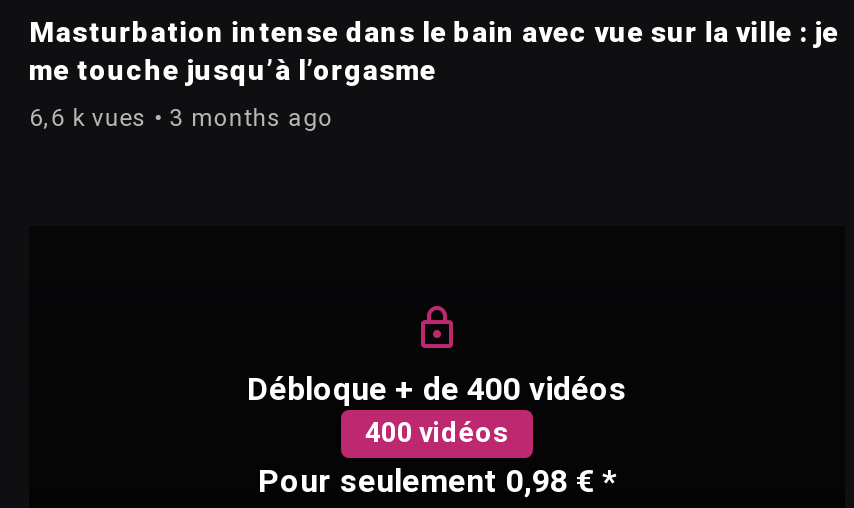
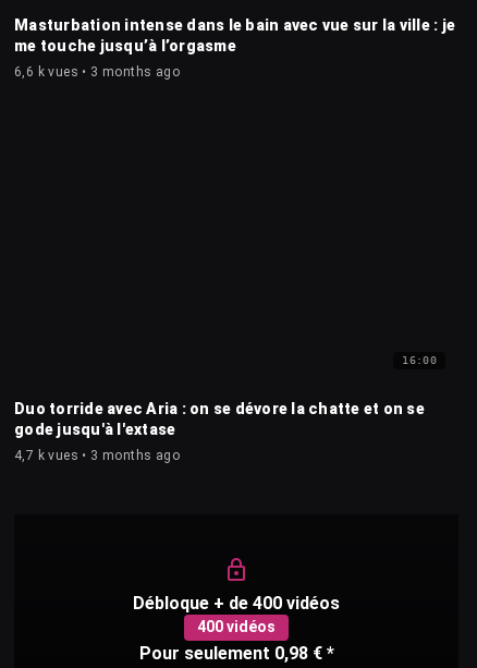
none -> [14,354,437,463] 16:00 | Duo torride avec Aria : on se dévore la chatte et on se | gode jusqu'à l'extase | 4,7 k vues • 3 months ago

